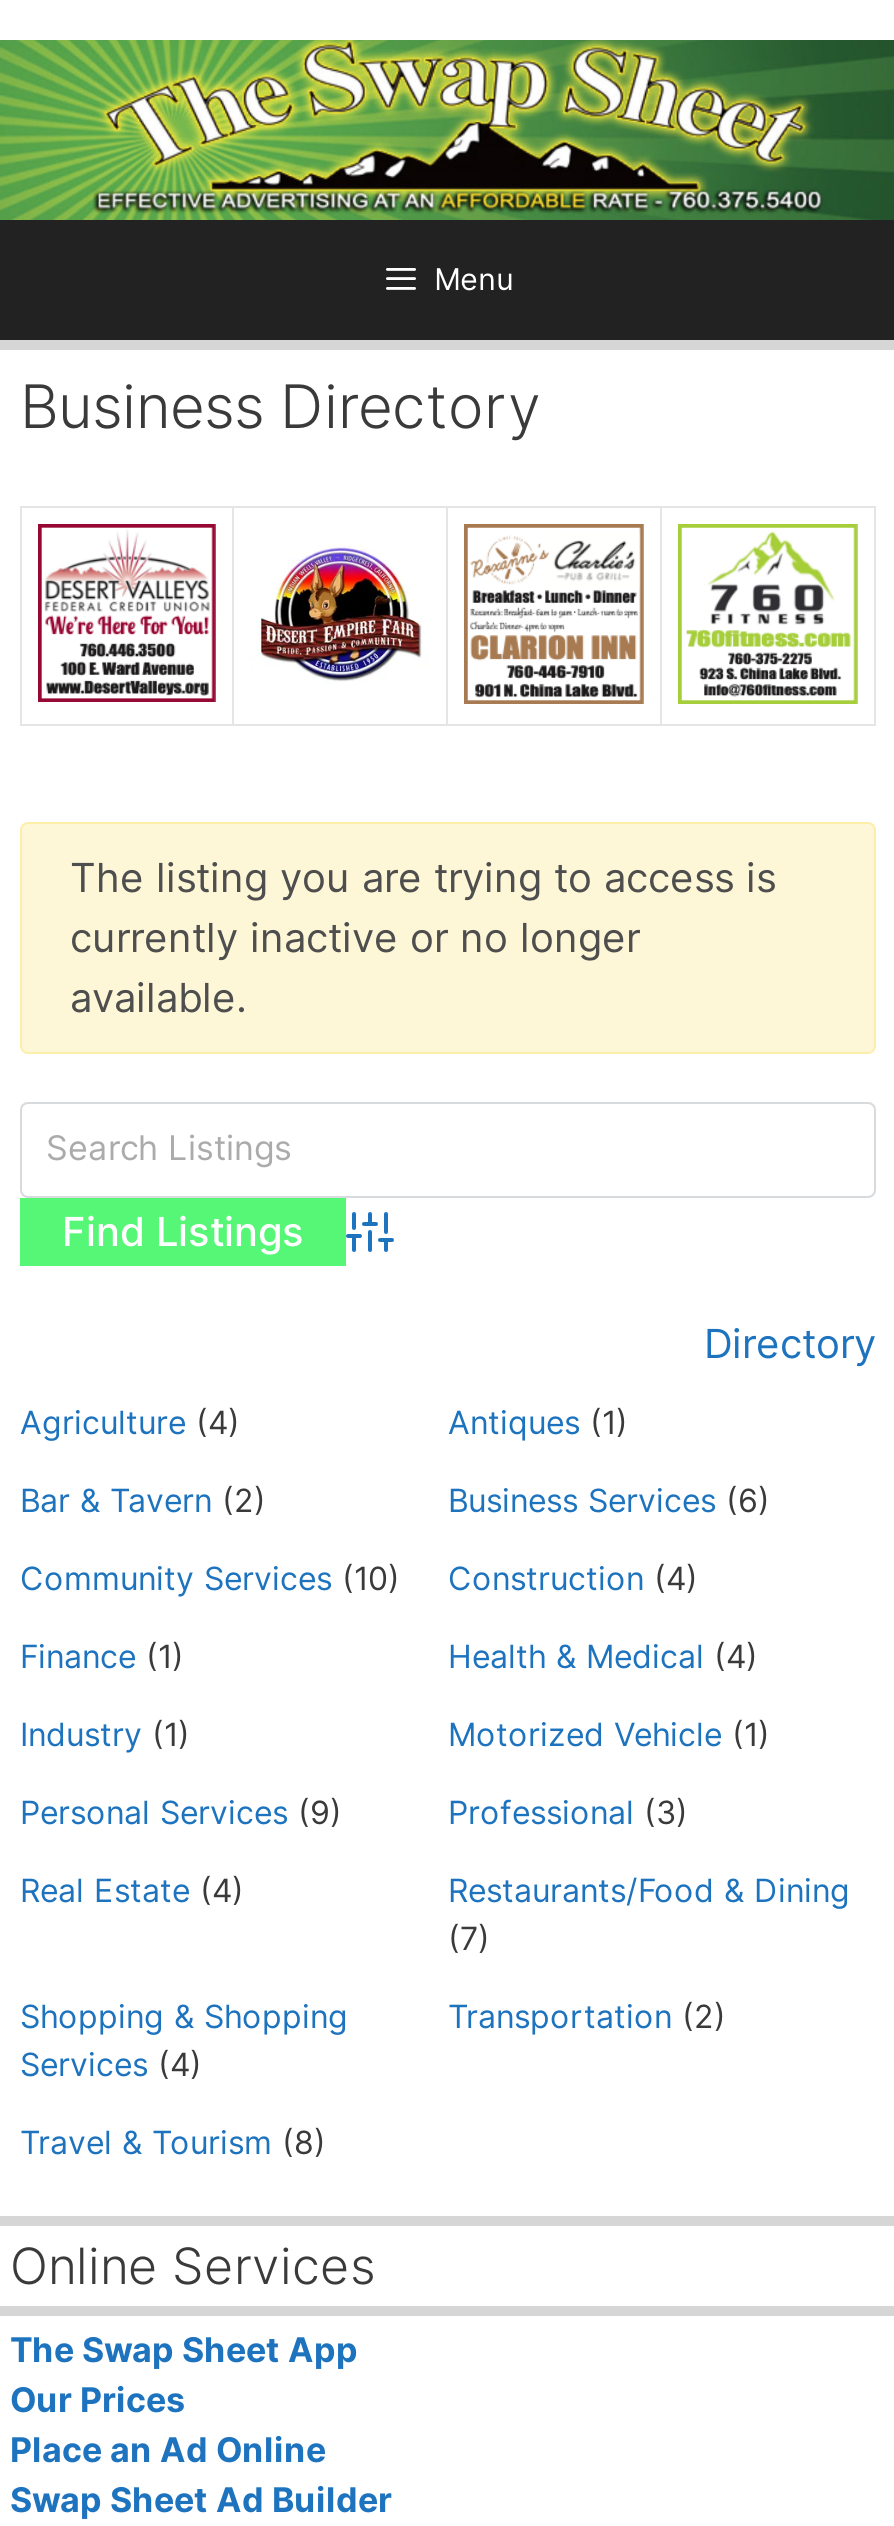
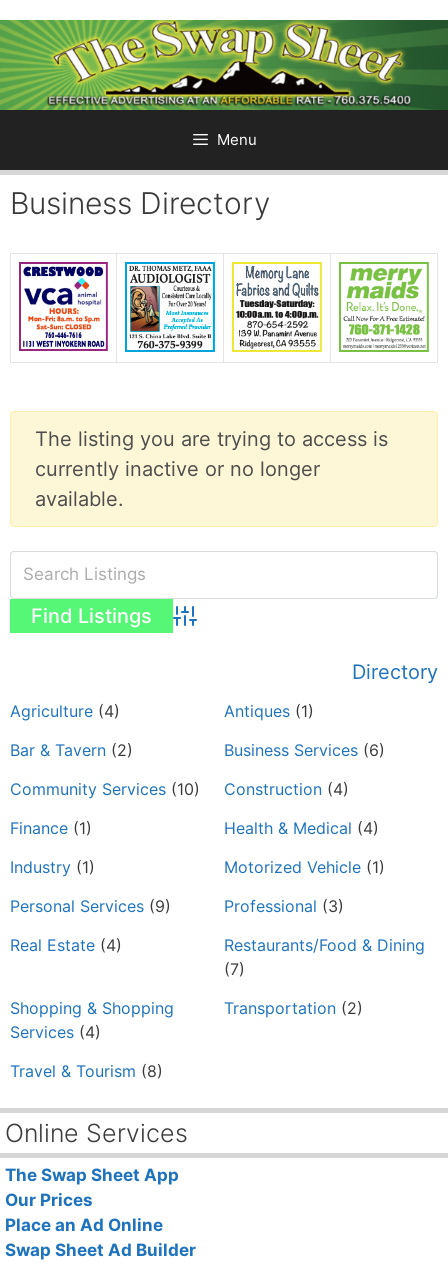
[38,524,216,702] [image] -> [19,262,108,351] [image]
[250,524,430,704] [image] -> [124,261,216,353] [image]
[462,522,646,706] [image] -> [231,261,323,353] [image]
[678,524,852,704] [image] -> [339,262,428,352] [image]

